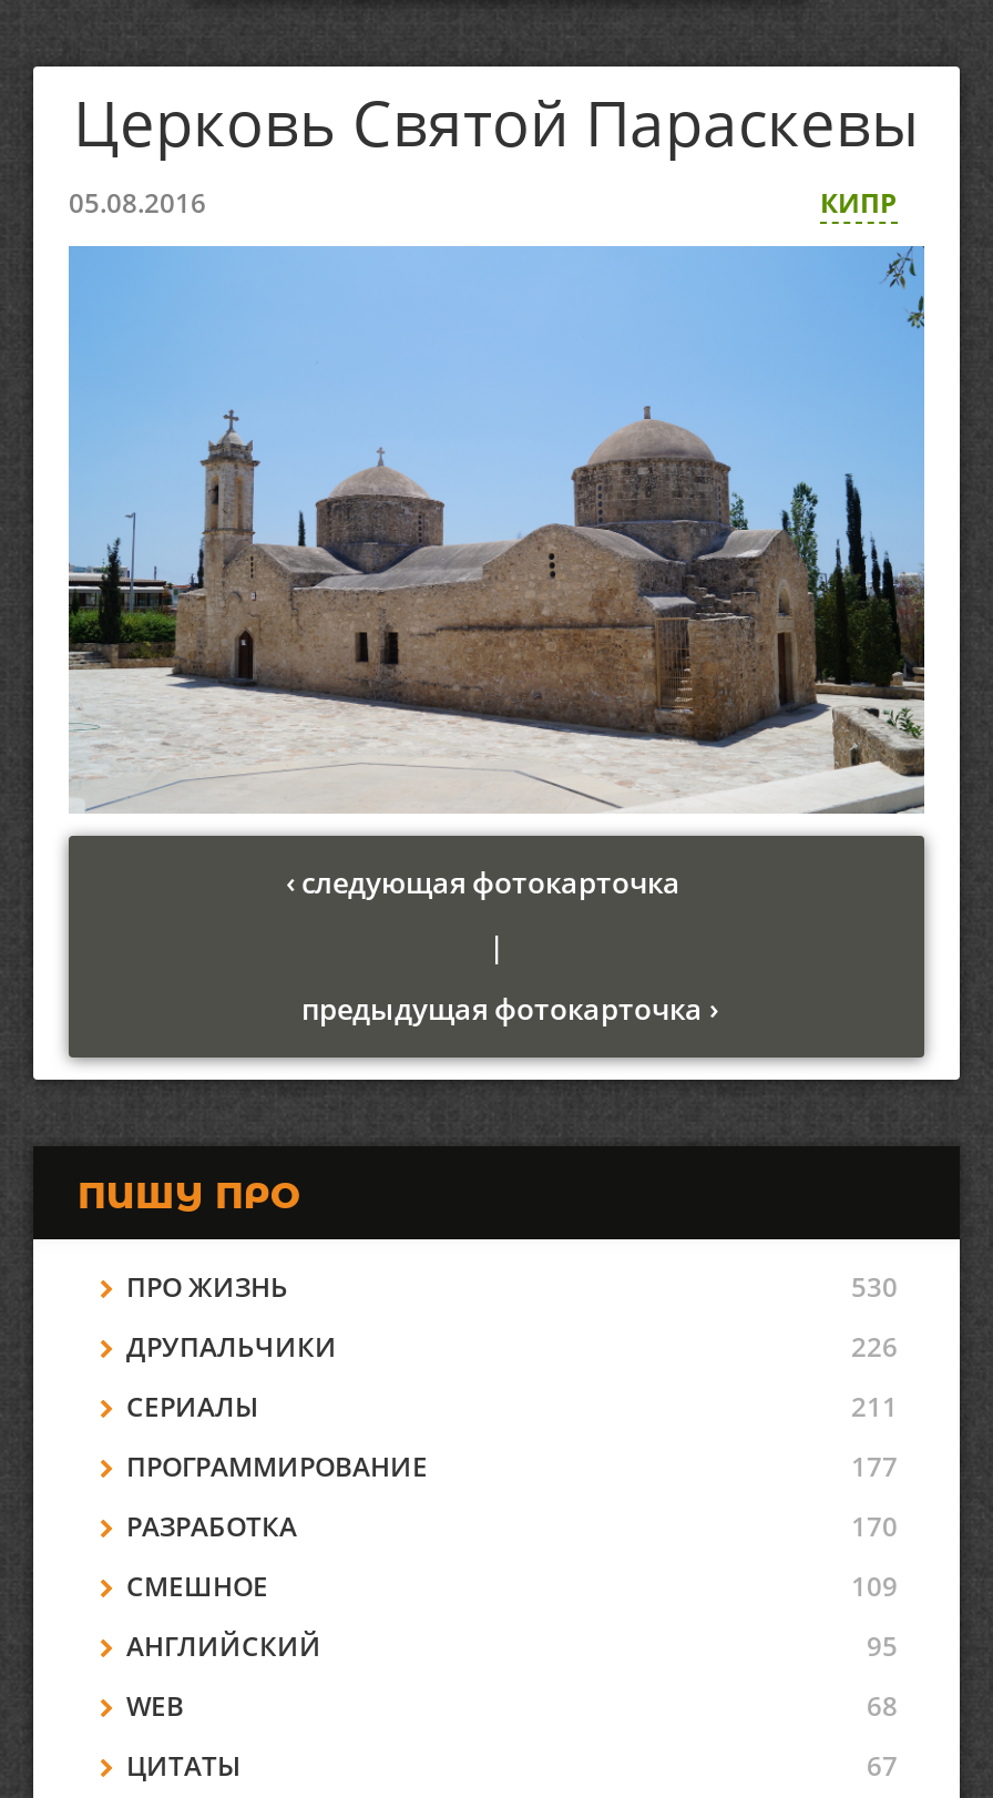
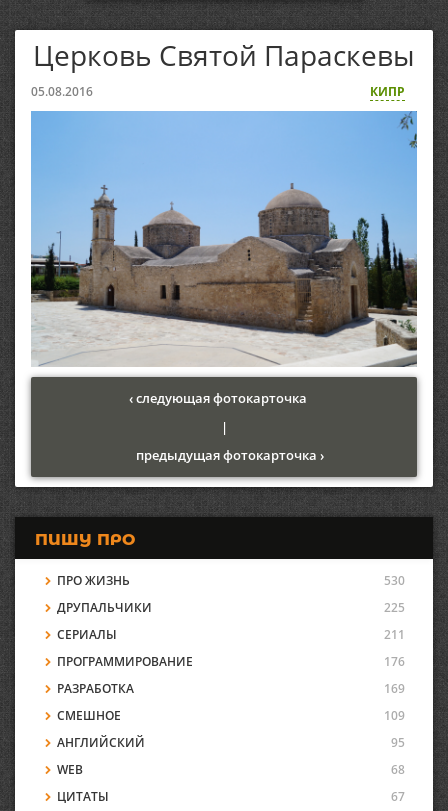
[851,1329,898,1367] 226 -> [384,599,405,616] 225
[851,1449,898,1486] 177 -> [384,653,405,670] 176
[851,1508,898,1546] 170 -> [384,680,405,697] 169

